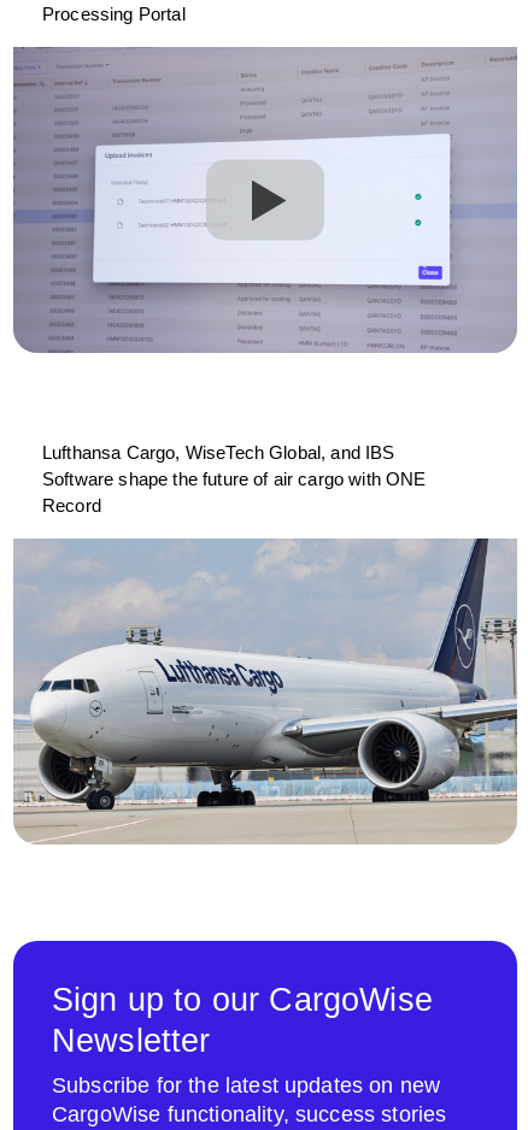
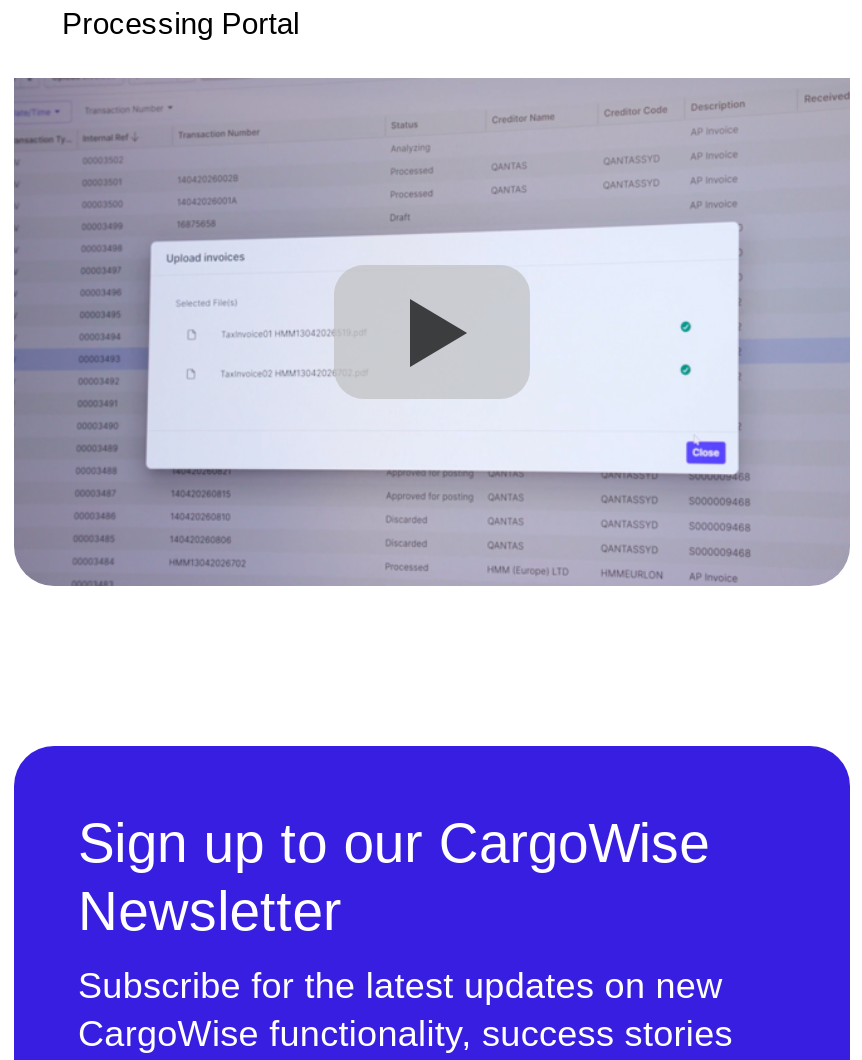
[42,442,426,516] Lufthansa Cargo, WiseTech Global, and IBS | Software shape the future of air cargo with ONE | Record -> none
[13,538,517,844] [image] -> none

